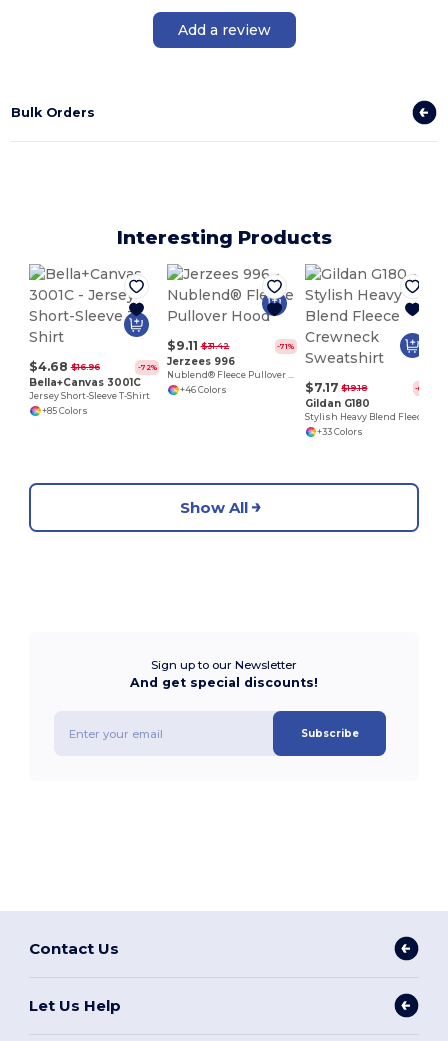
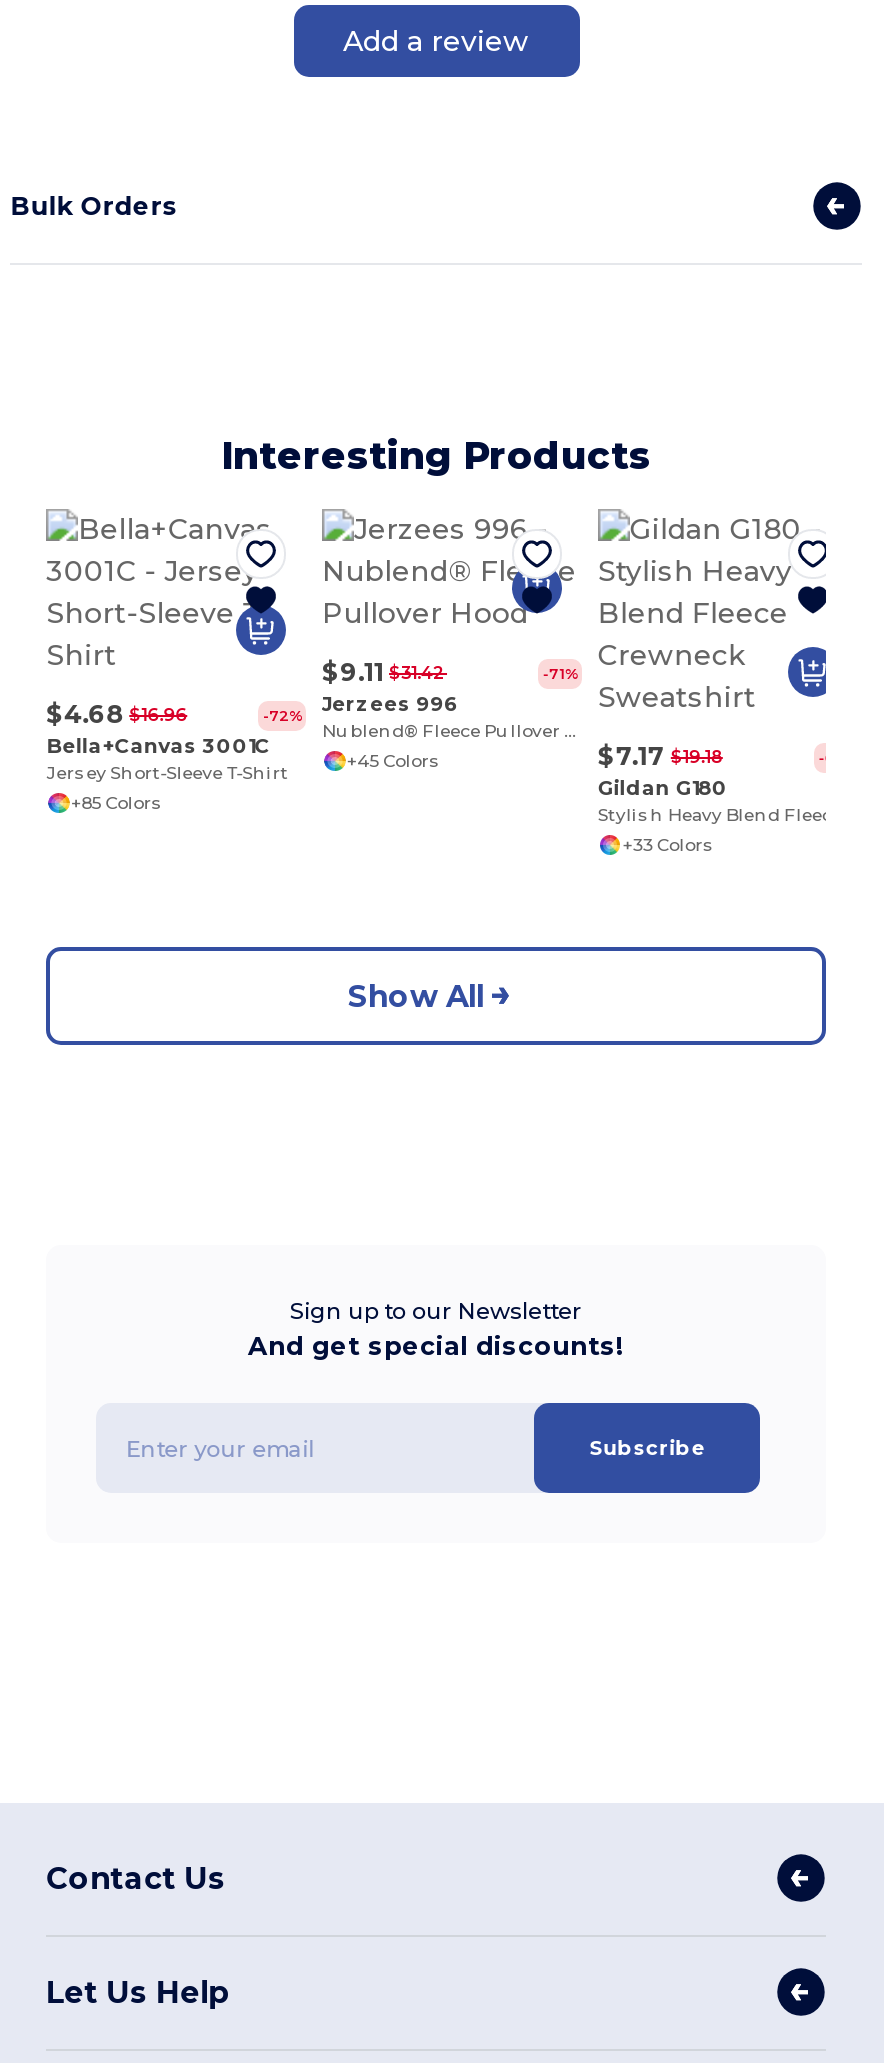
[179,384,226,394] +46 Colors -> [347,750,441,770] +45 Colors

